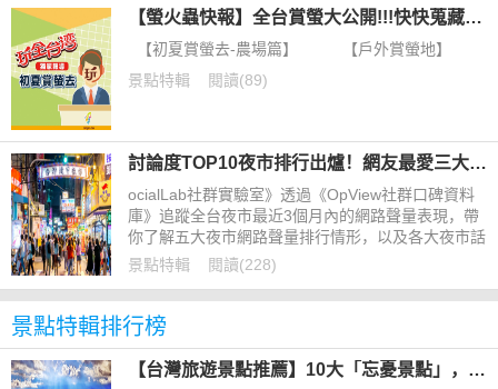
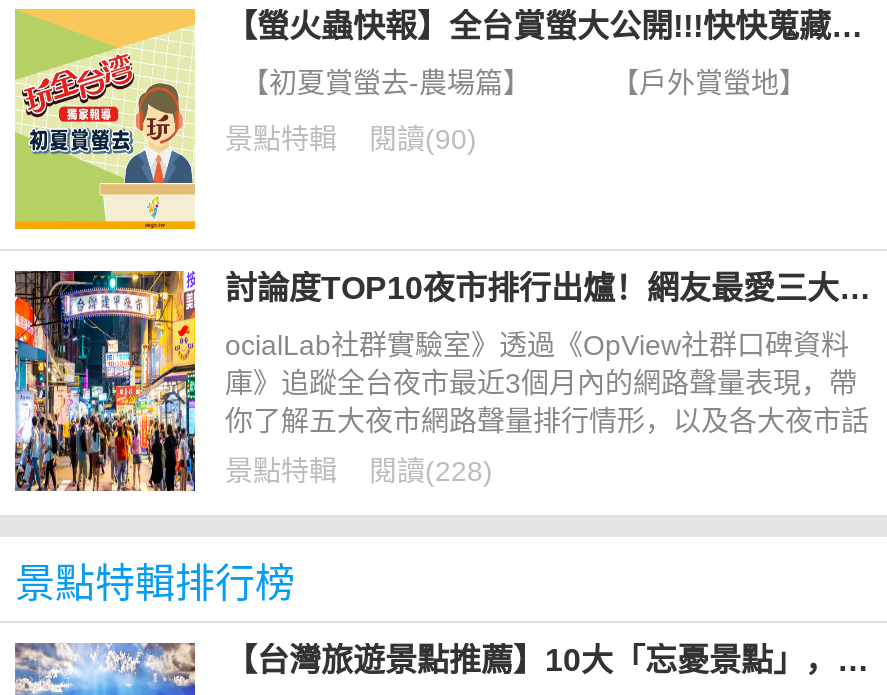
[128,71,268,89] 景點特輯 閱讀(89) -> [225,123,477,155] 景點特輯 閱讀(90)

